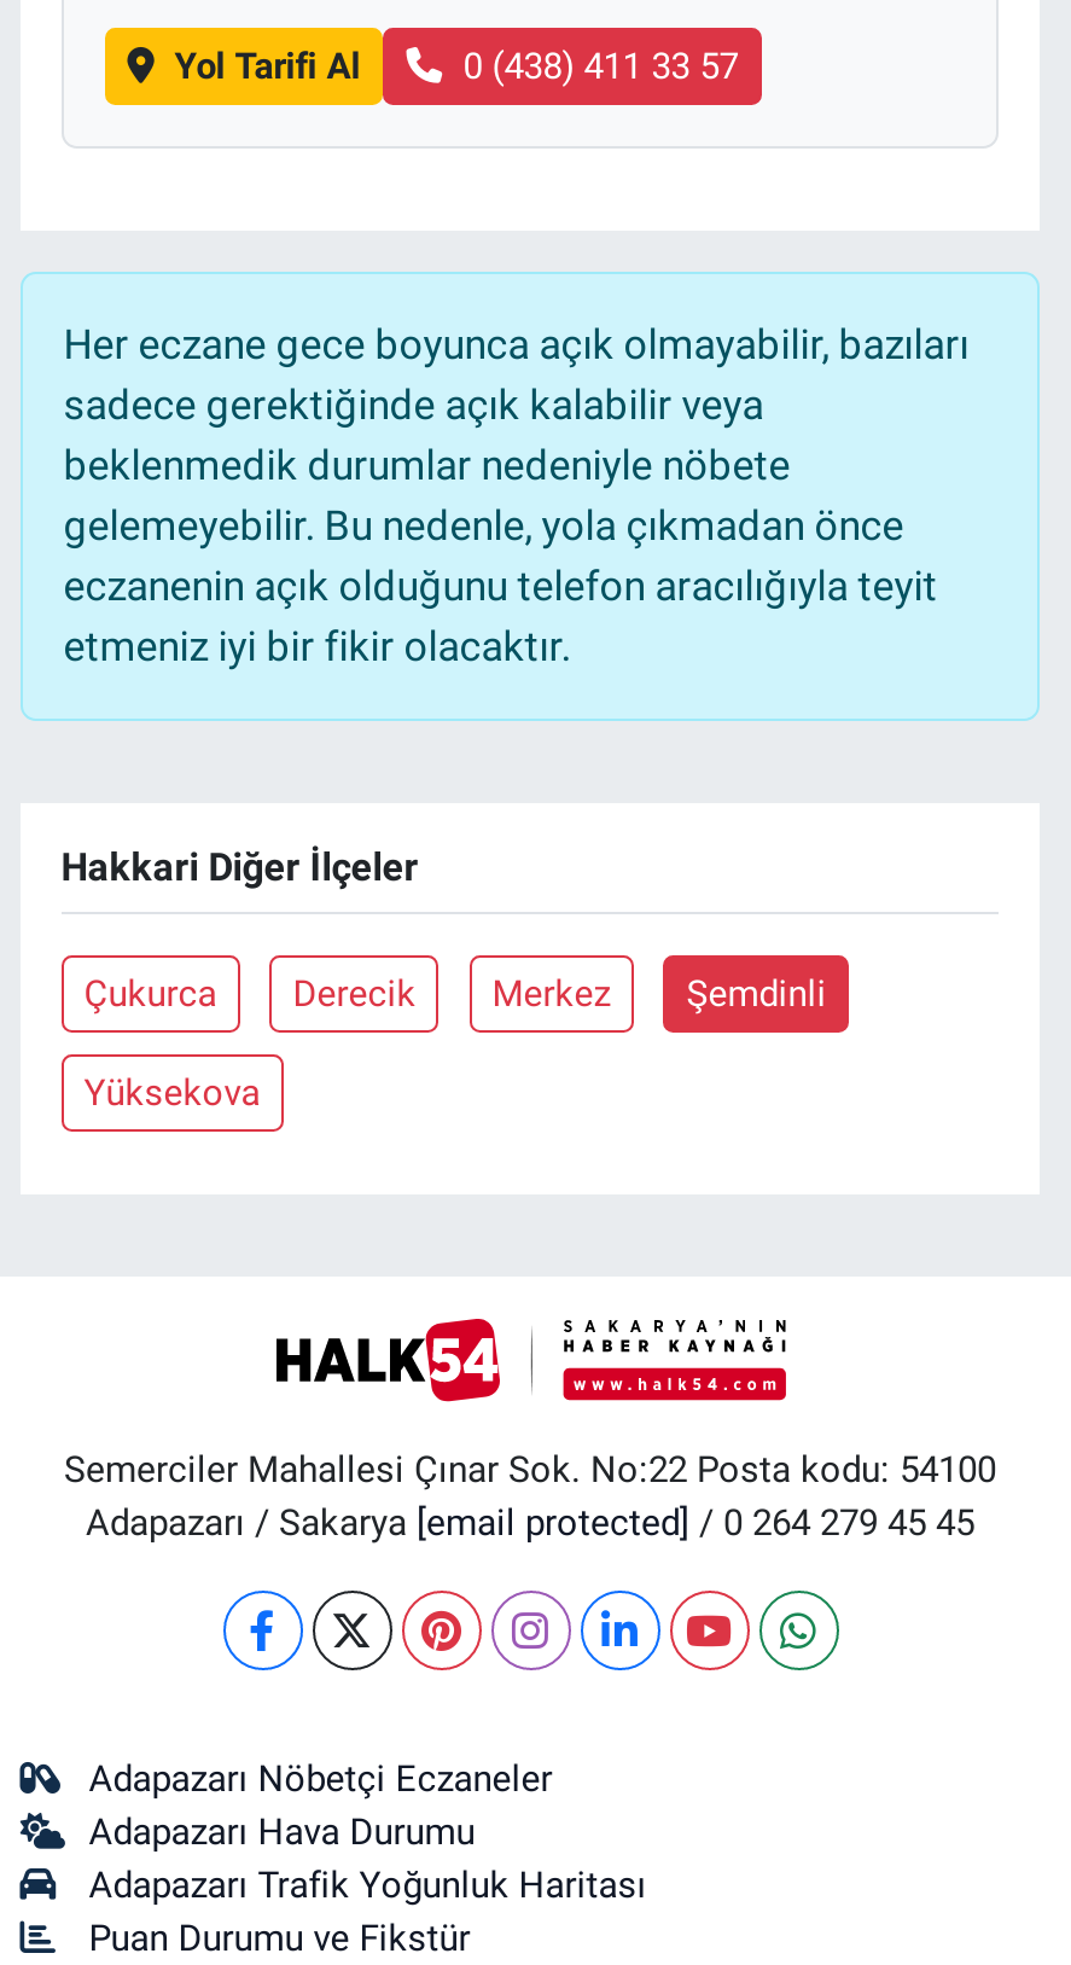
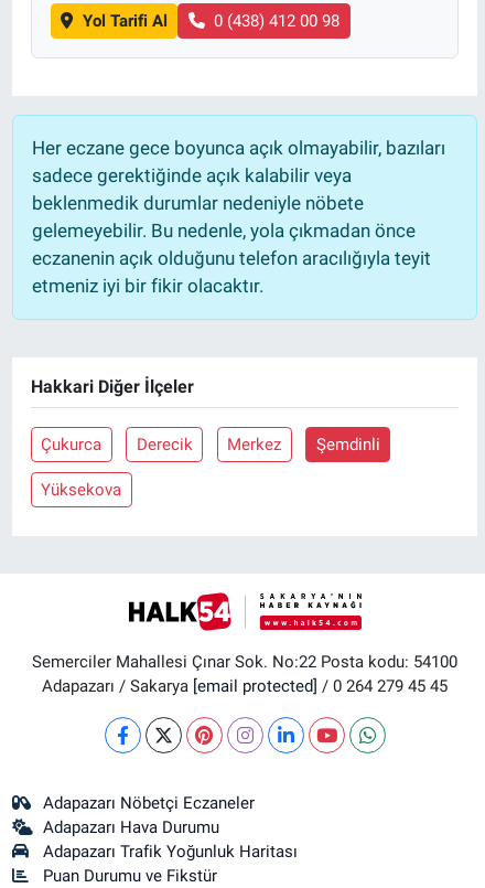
[463,45,738,88] 0 (438) 411 33 57 -> [214,11,340,31] 0 (438) 412 00 98

